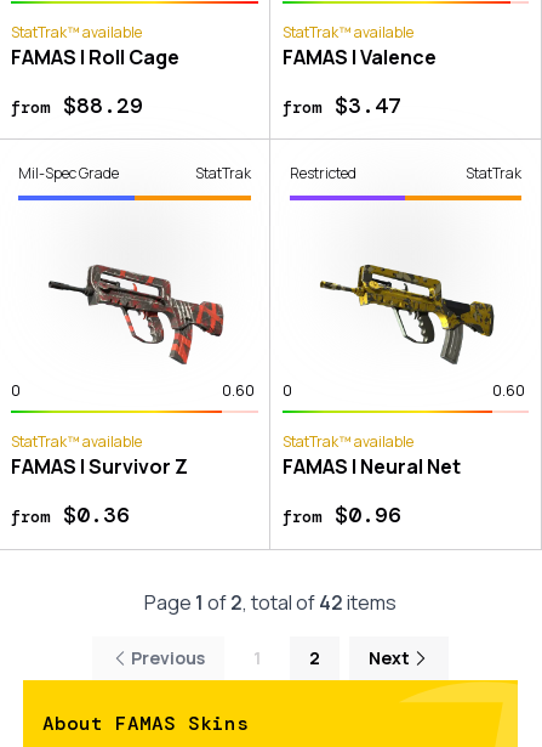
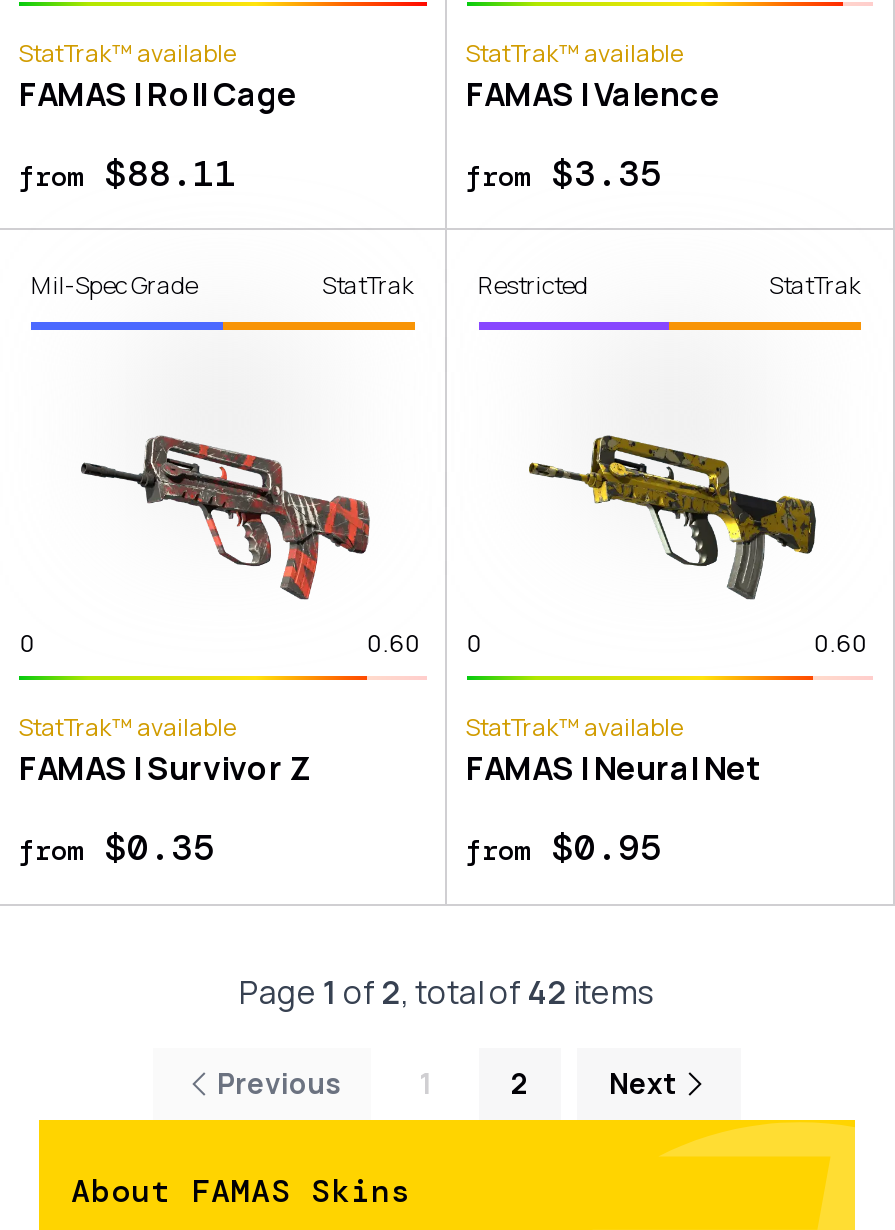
[11,91,143,120] from $88.29 -> [19,149,237,197] from $88.11
[282,91,401,120] from $3.47 -> [466,149,662,197] from $3.35
[11,501,130,530] from $0.36 -> [19,825,215,873] from $0.35
[282,501,401,530] from $0.96 -> [466,825,662,873] from $0.95

